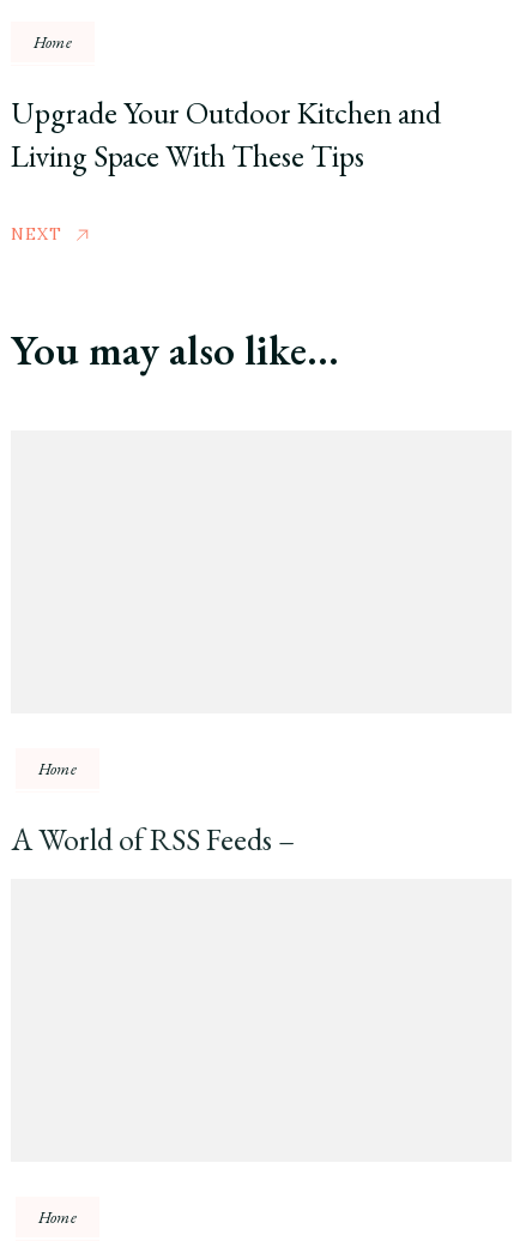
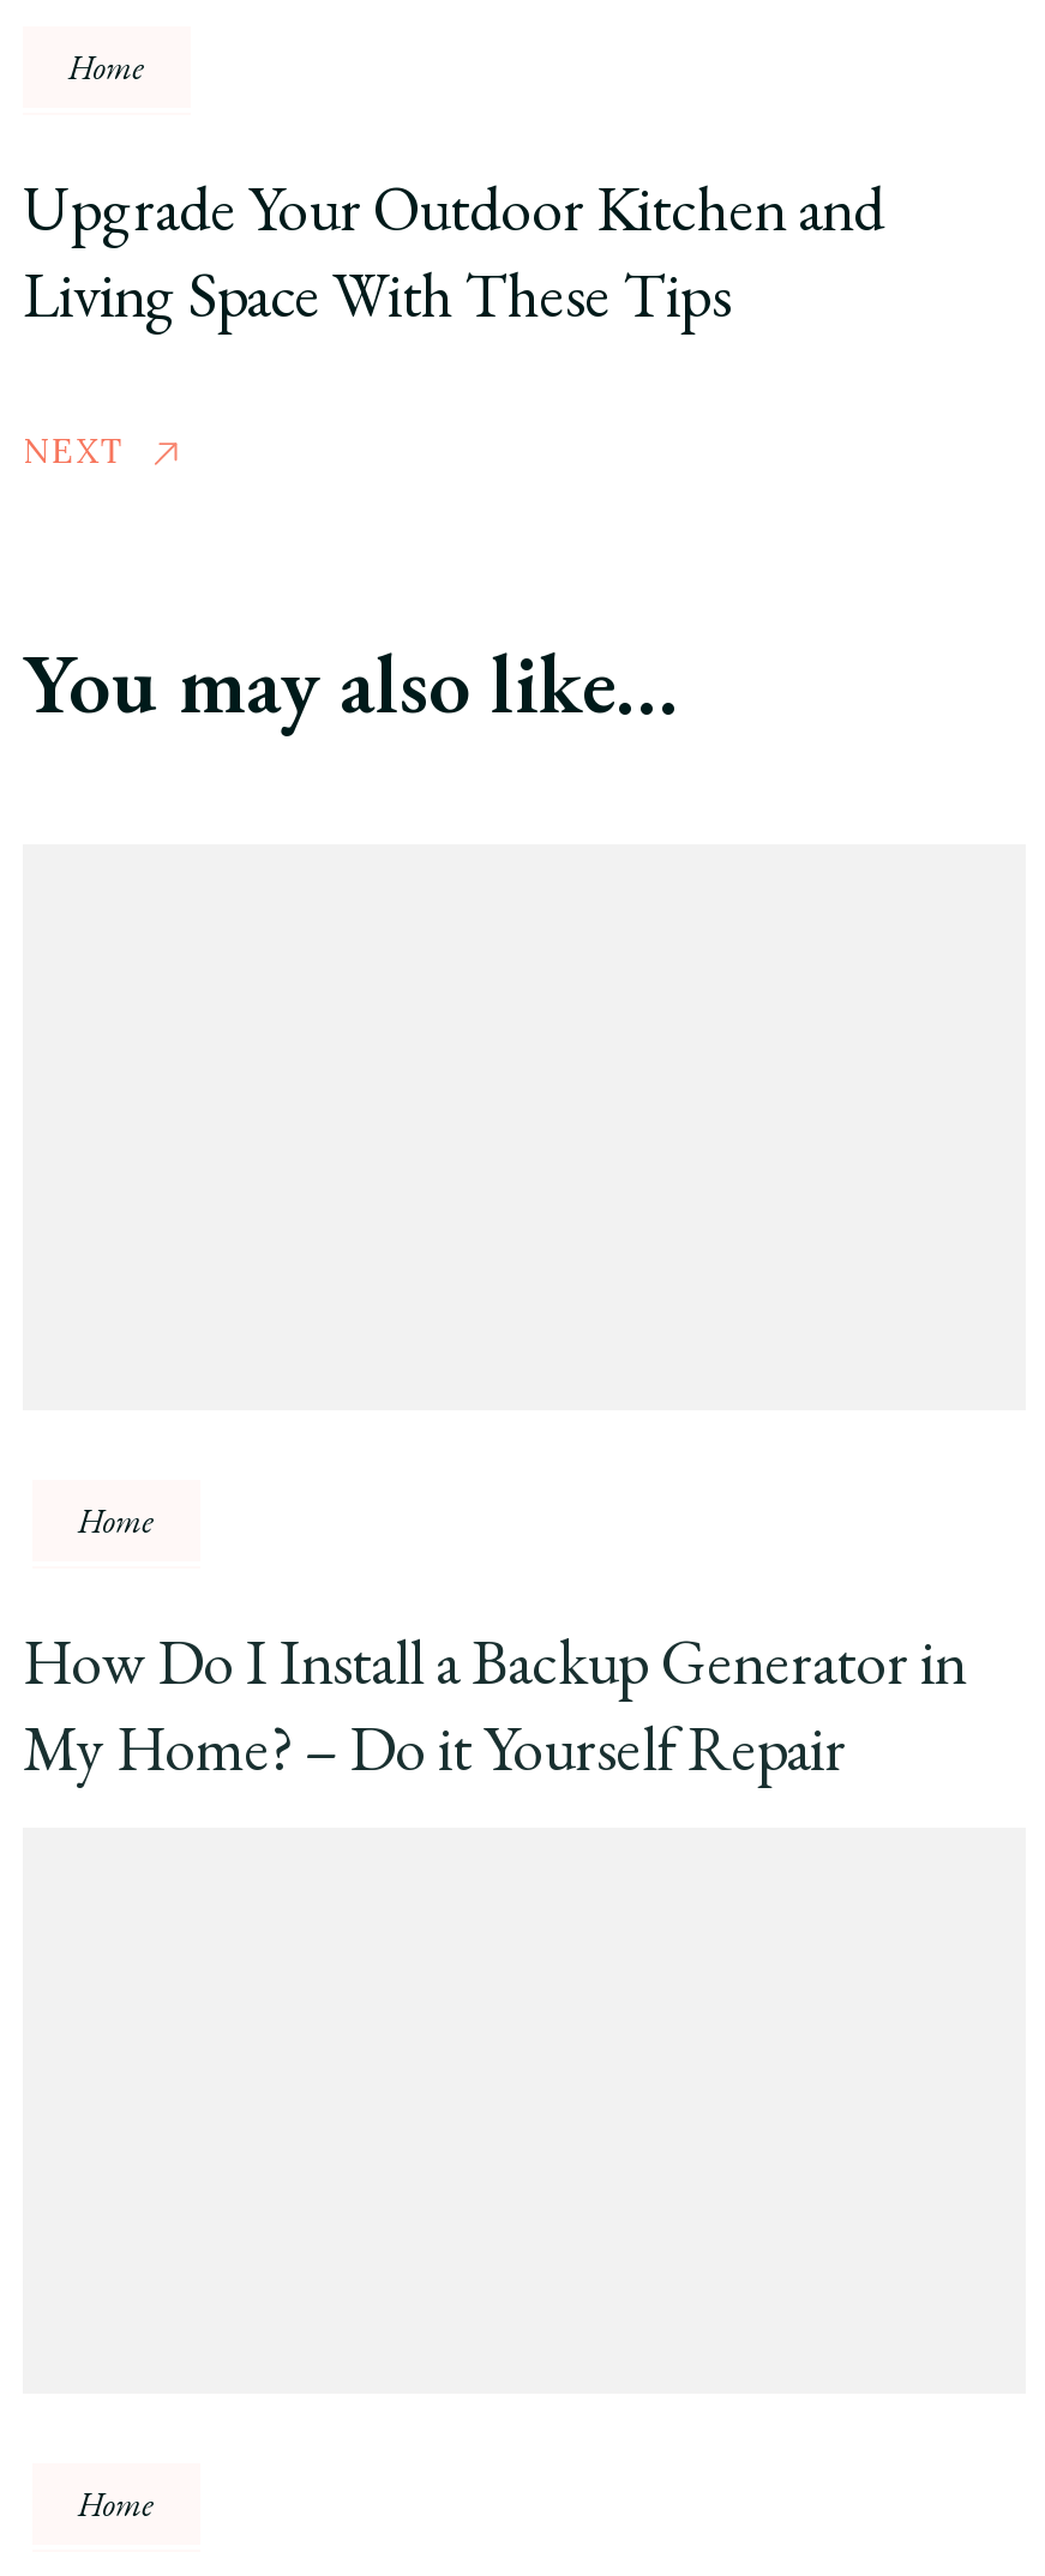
[11,819,295,860] A World of RSS Feeds – -> [23,1622,966,1790] How Do I Install a Backup Generator in | My Home? – Do it Yourself Repair

